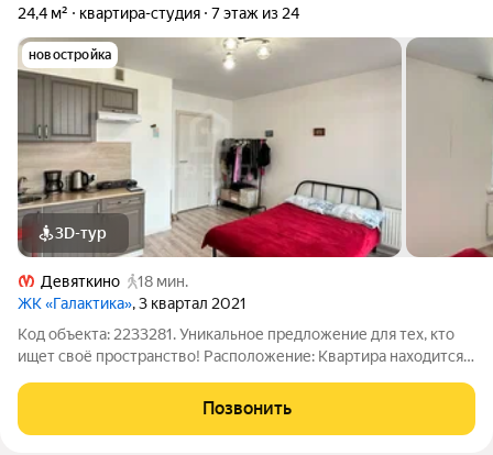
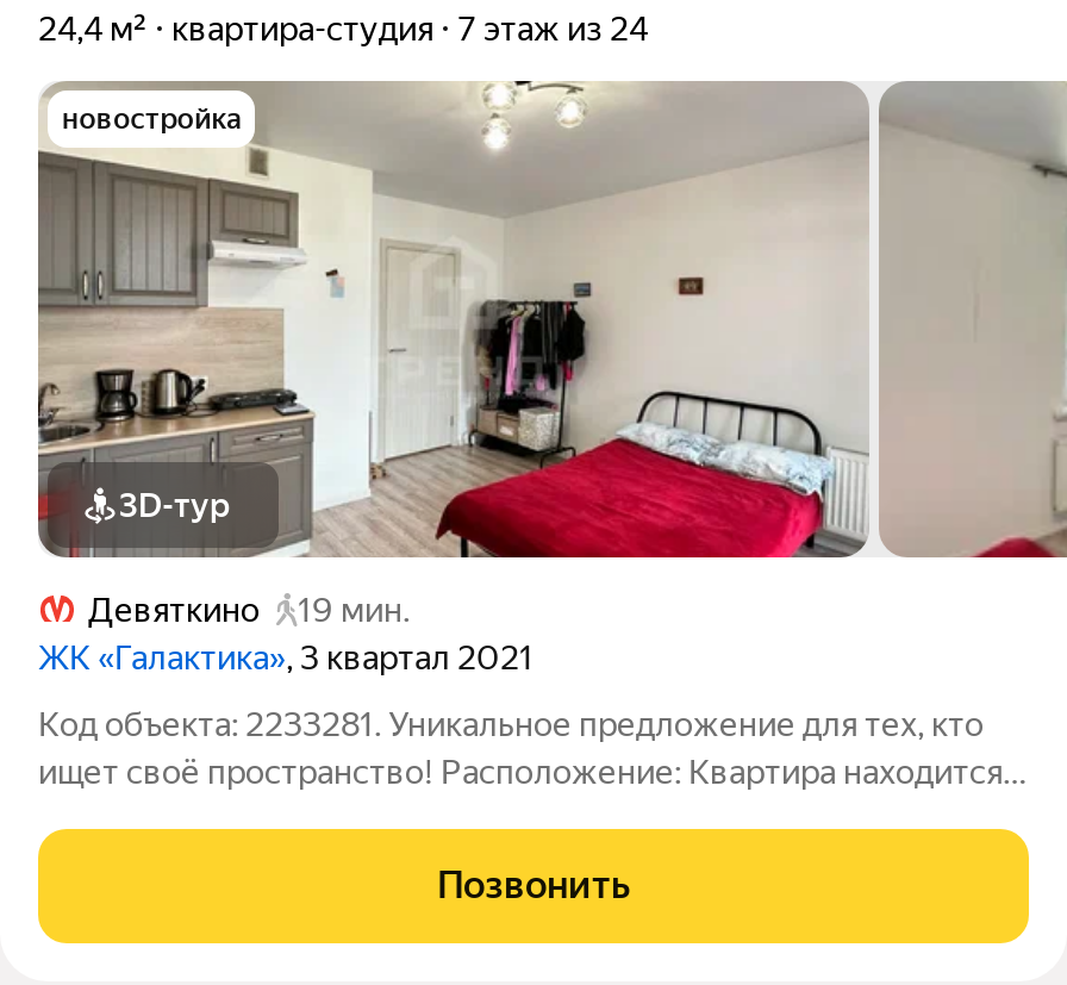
[41,272,188,290] Девяткино 18 мин. -> [88,590,410,628] Девяткино 19 мин.

